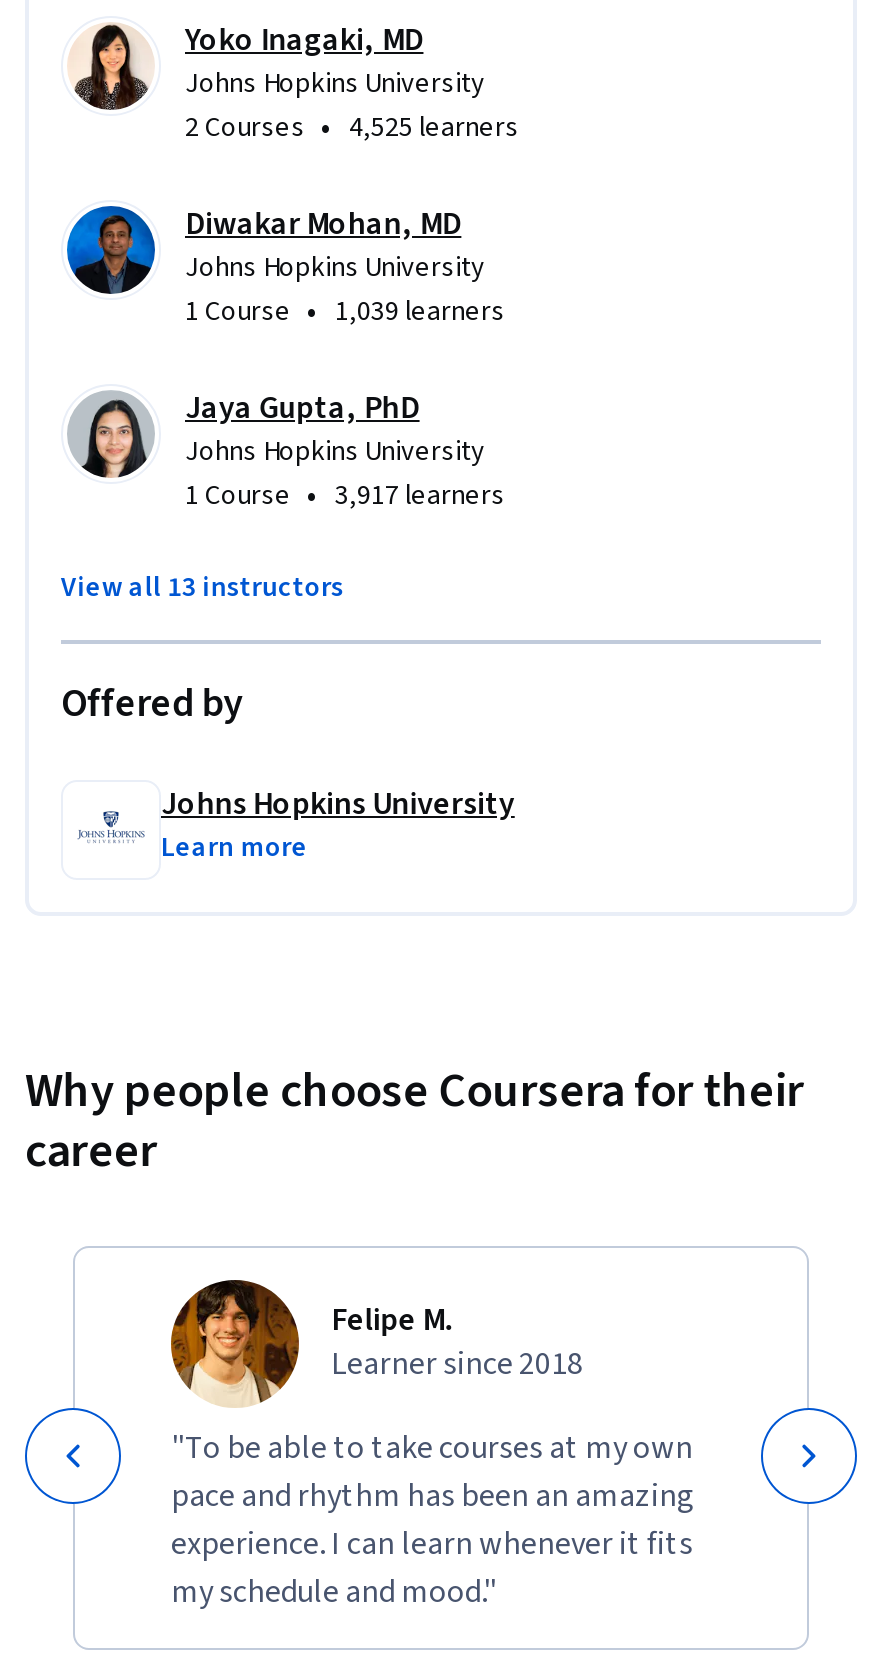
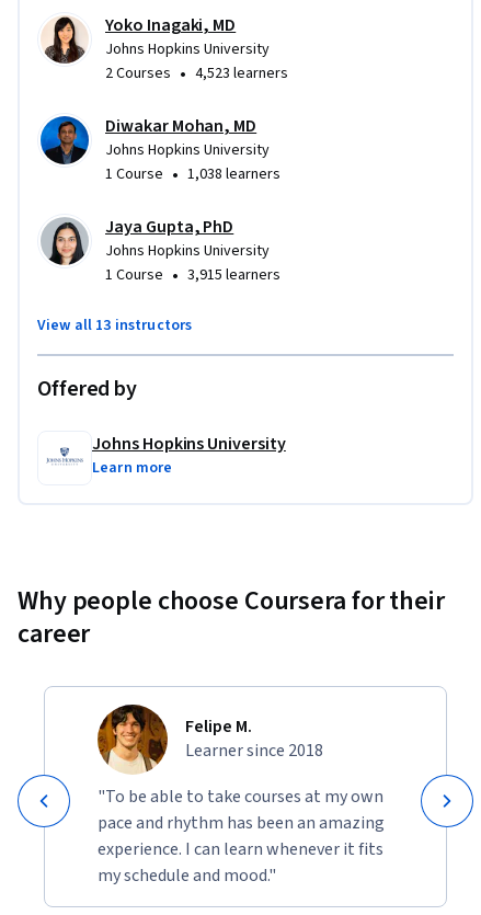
[185,105,519,149] 2 Courses • 4,525 learners -> [105,61,288,85] 2 Courses • 4,523 learners
[185,289,505,333] 1 Course • 1,039 learners -> [105,162,280,186] 1 Course • 1,038 learners
[185,473,505,517] 1 Course • 3,917 learners -> [105,263,280,287] 1 Course • 3,915 learners

